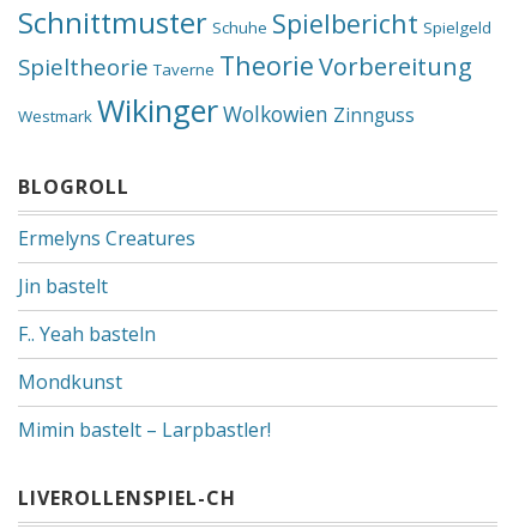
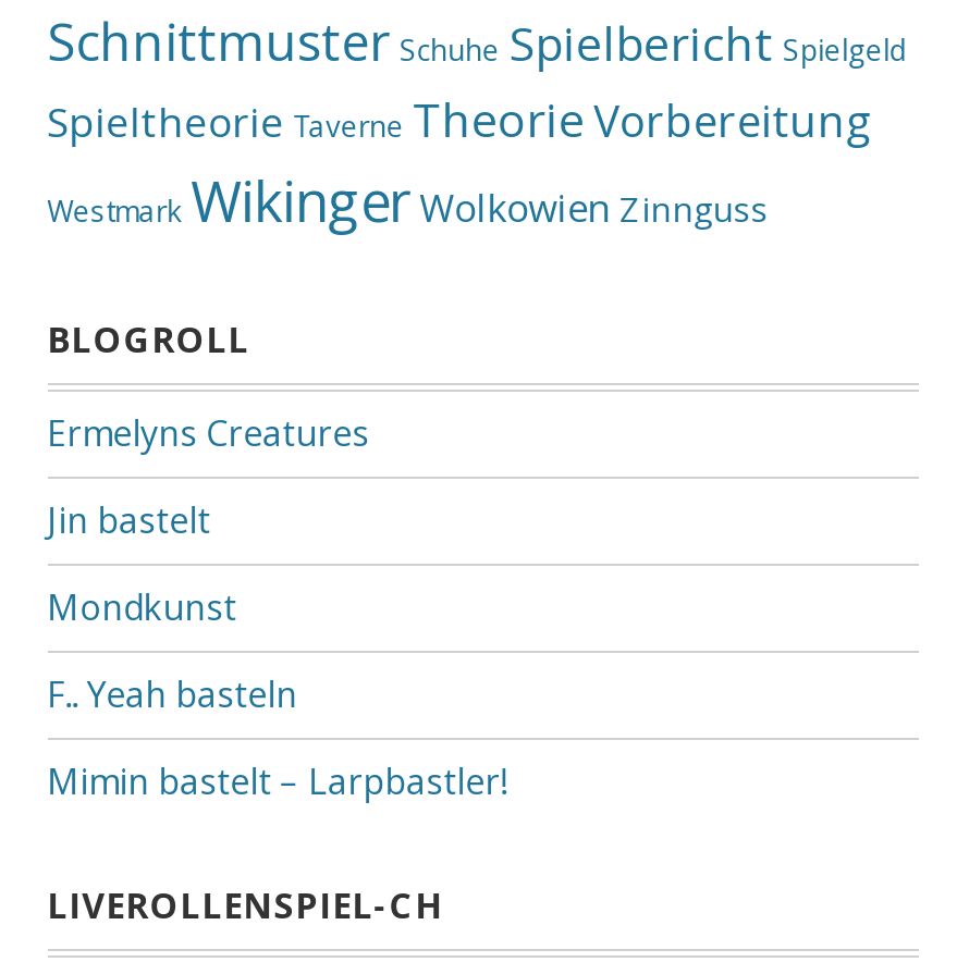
moved [17,321,155,347] -> [47,670,297,718]: F.. Yeah basteln
moved [17,368,122,395] -> [47,583,236,631]: Mondkunst

